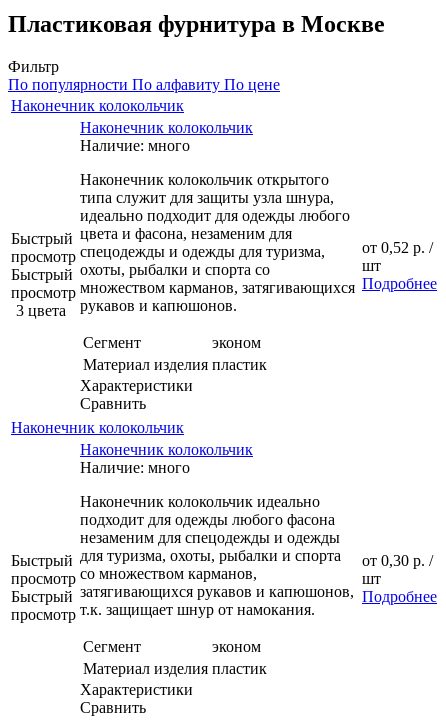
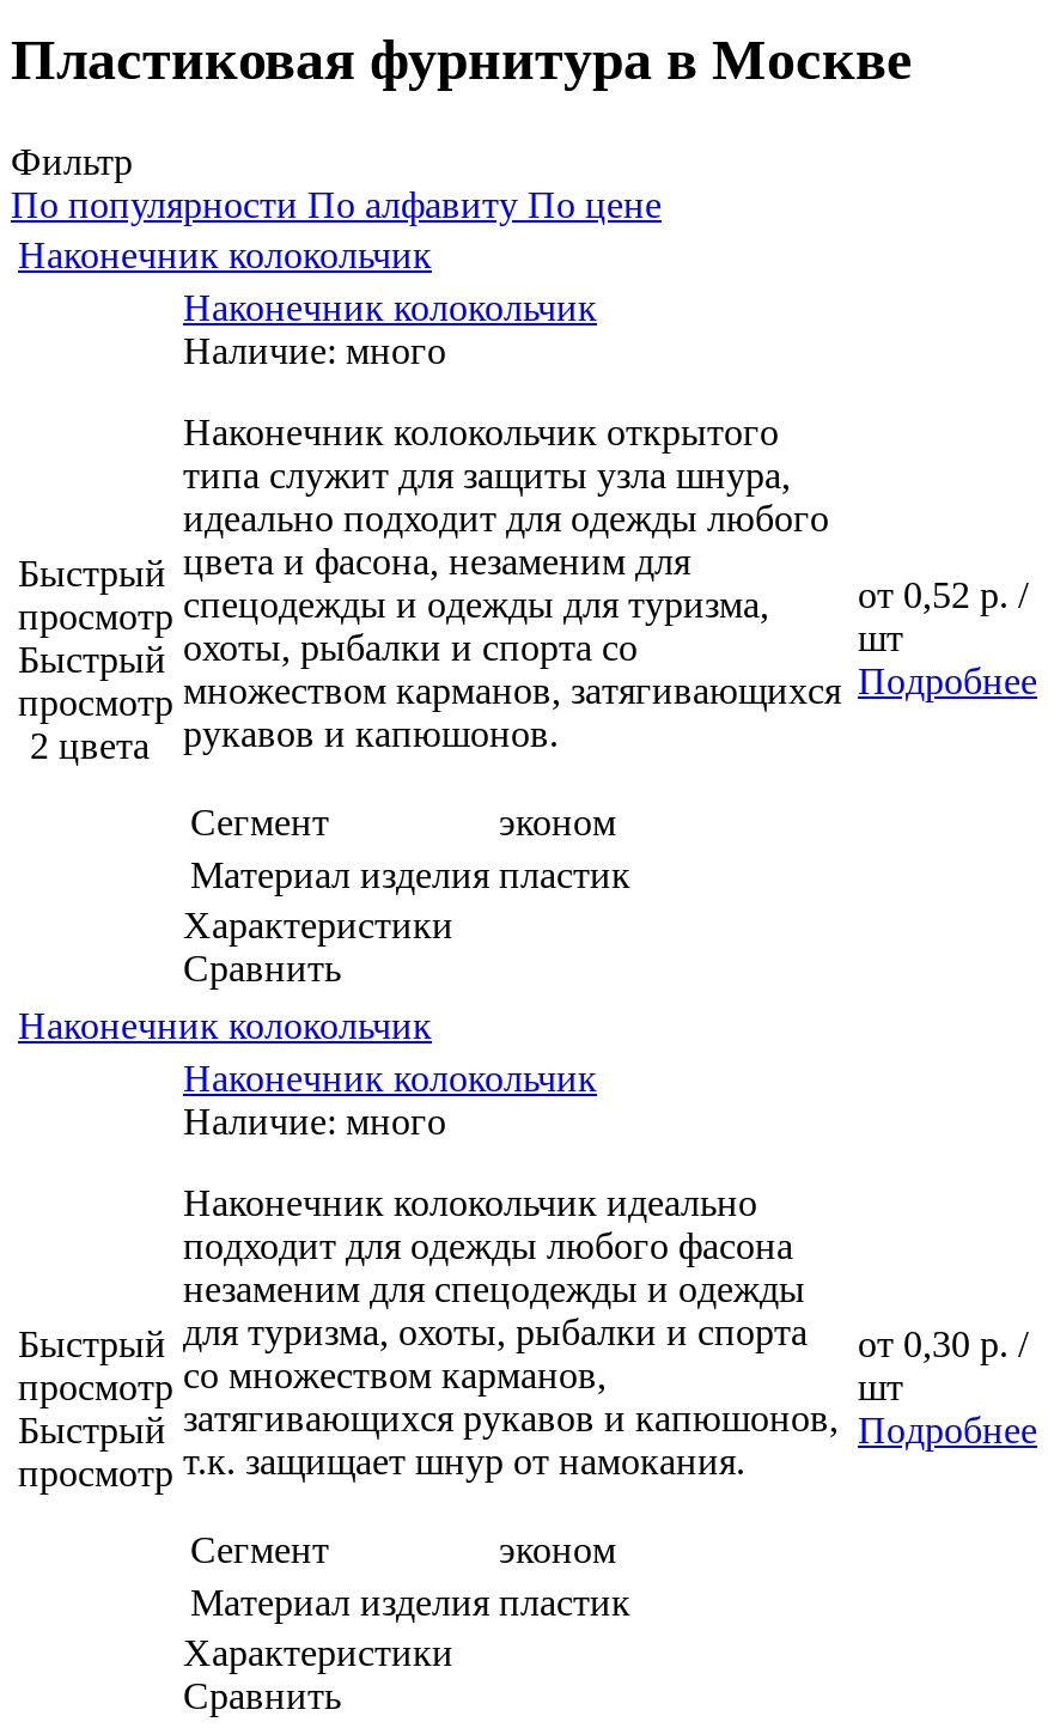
[16,297,237,319] 3 цвета рукавов и капюшонов. -> [30,713,559,765] 2 цвета рукавов и капюшонов.

